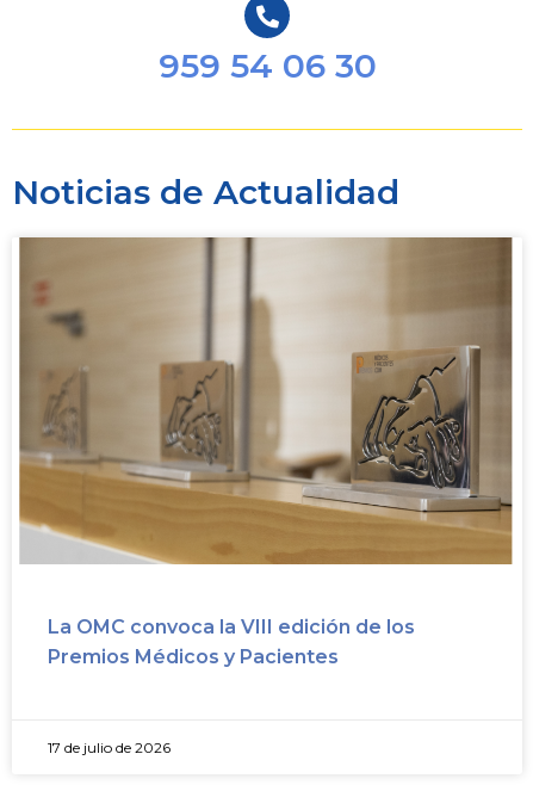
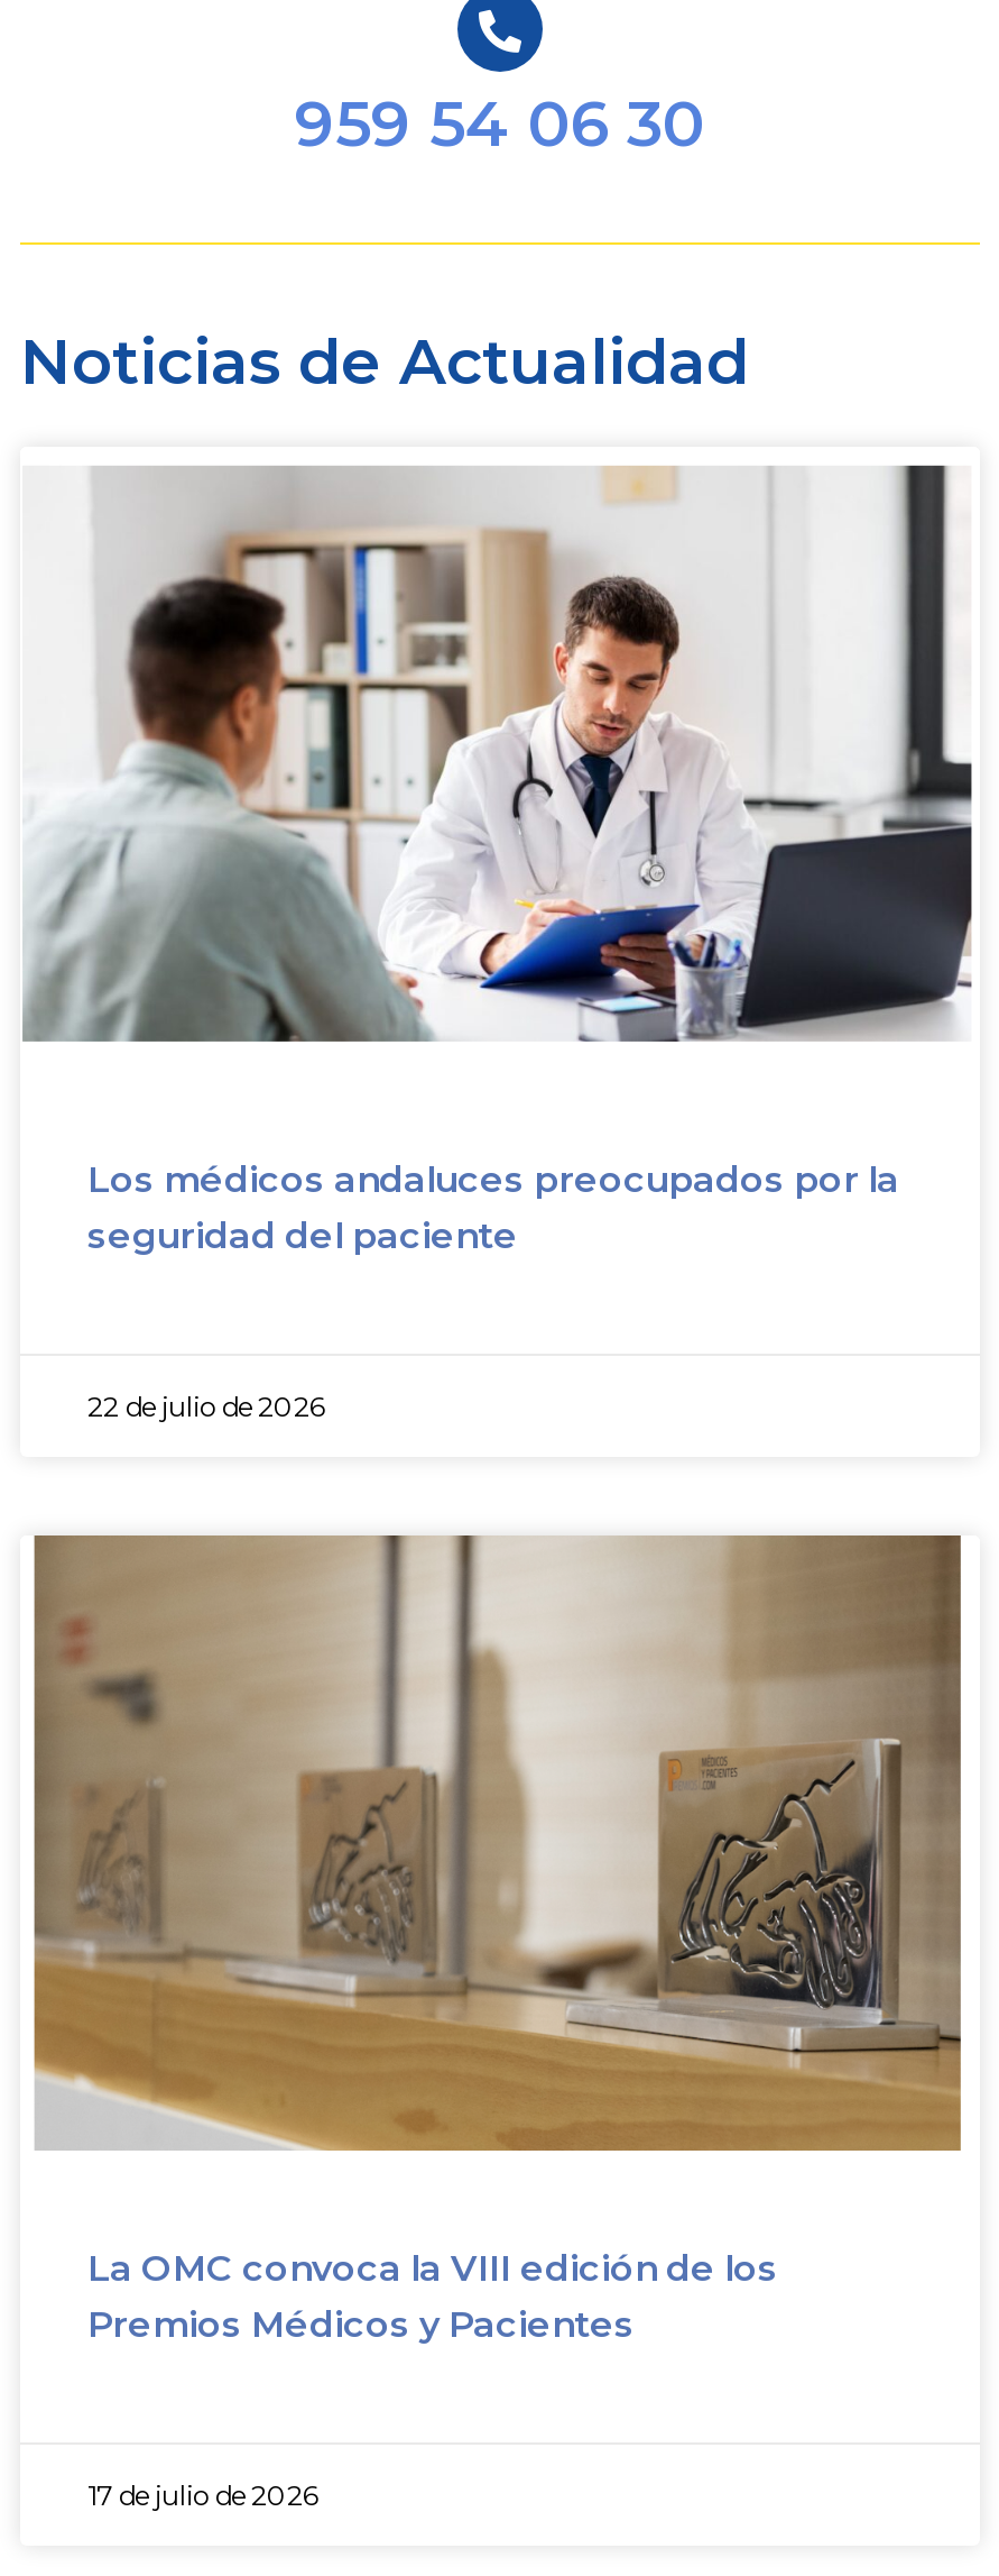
none -> [22,447,973,1062] [image]
none -> [87,1159,899,1258] Los médicos andaluces preocupados por la | seguridad del paciente
none -> [87,1390,325,1424] 22 de julio de 2026

